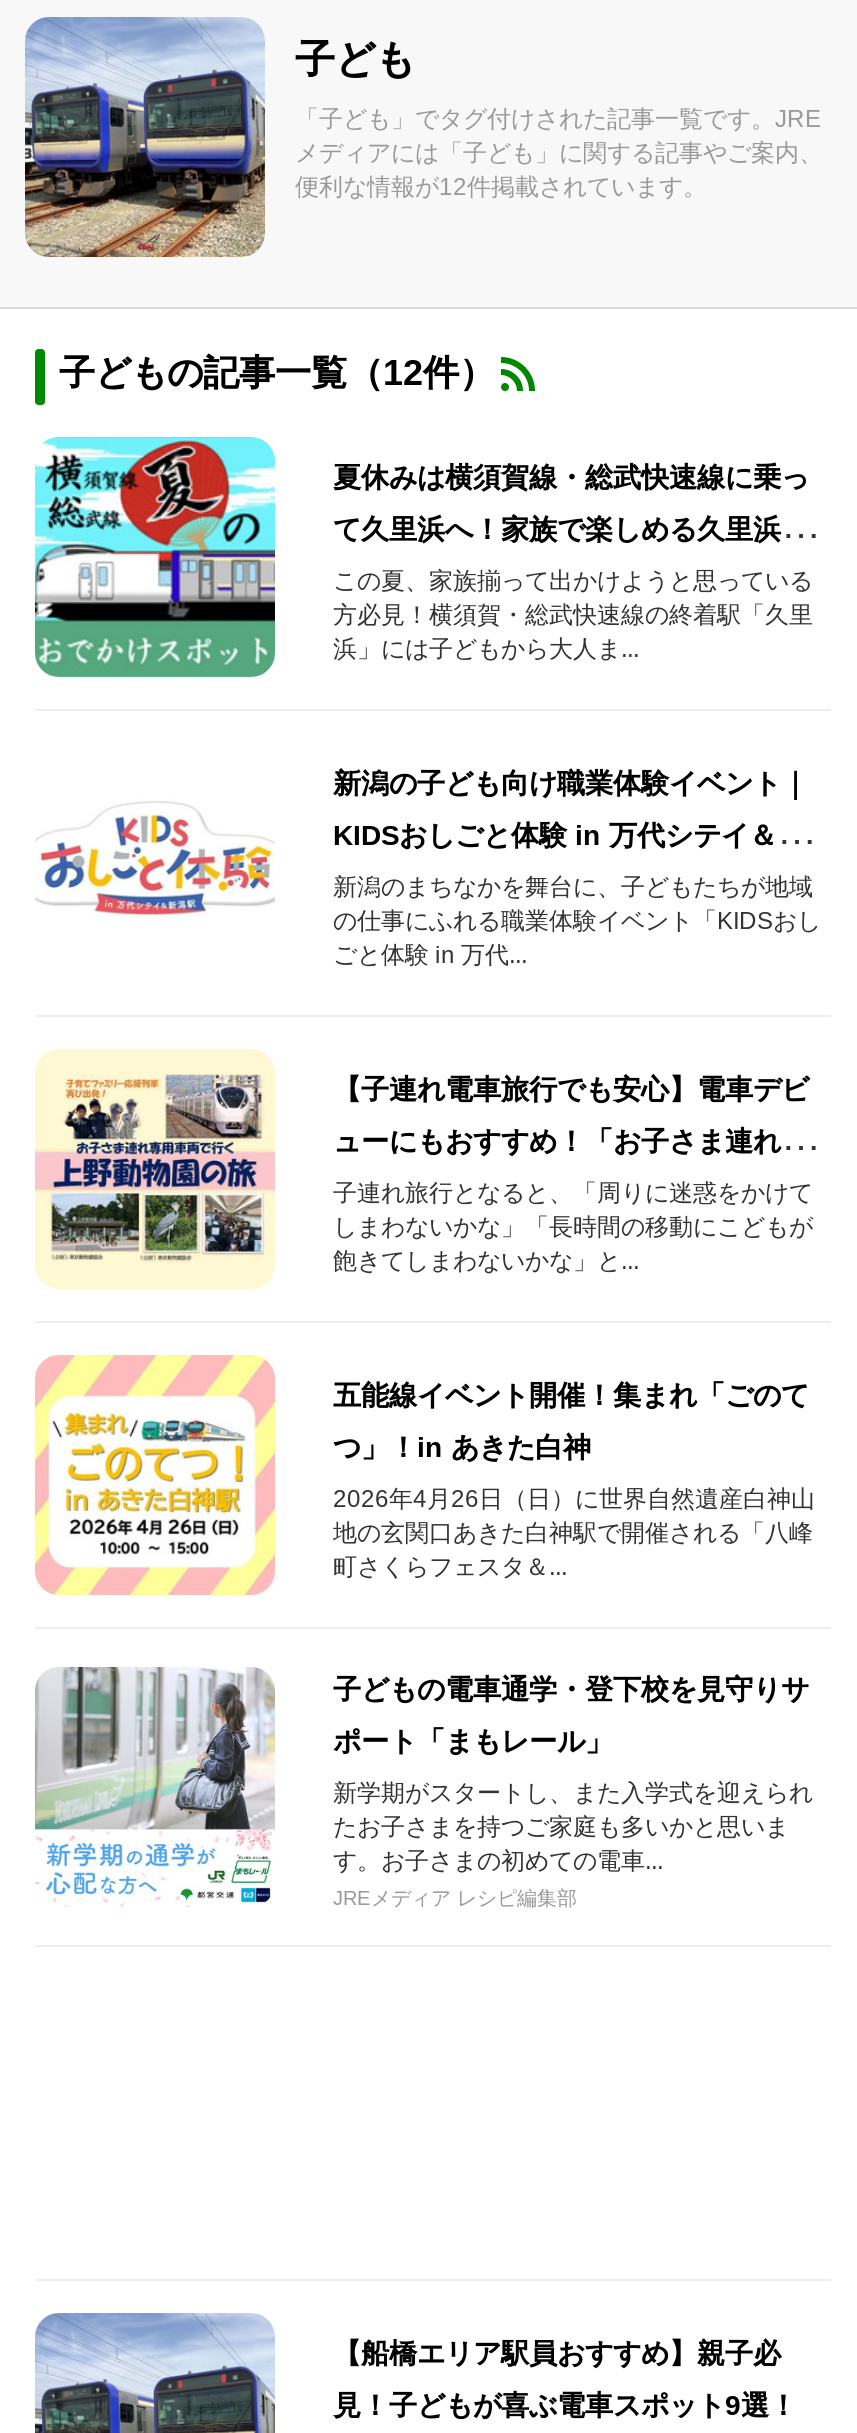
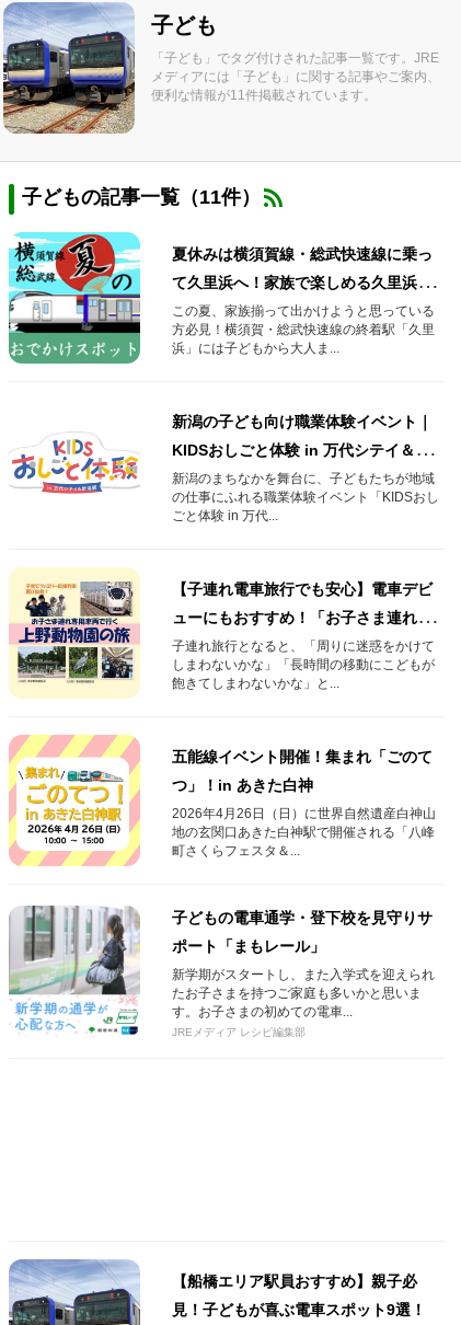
[295,173,707,201] 便利な情報が12件掲載されています。 -> [151,88,377,103] 便利な情報が11件掲載されています。
[59,353,495,393] 子どもの記事一覧（12件） -> [22,186,261,208] 子どもの記事一覧（11件）

